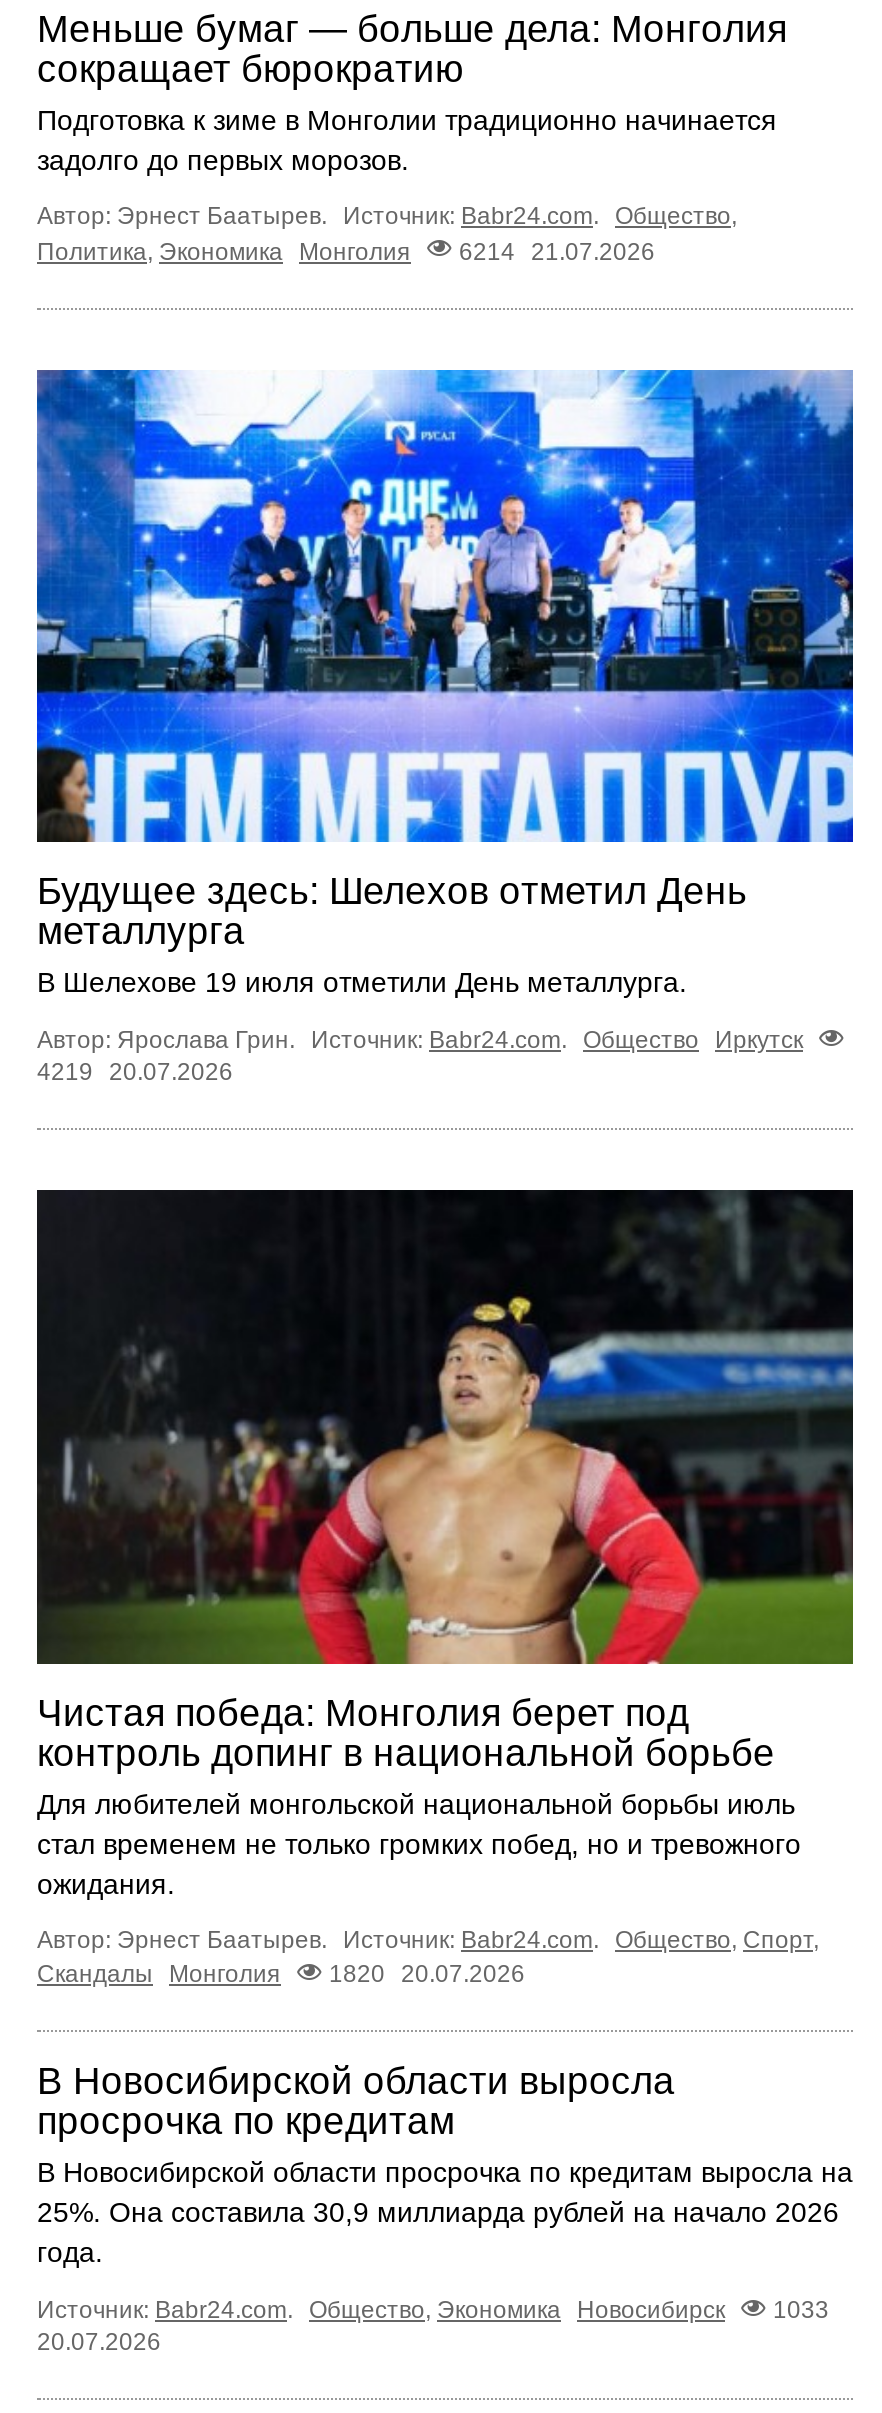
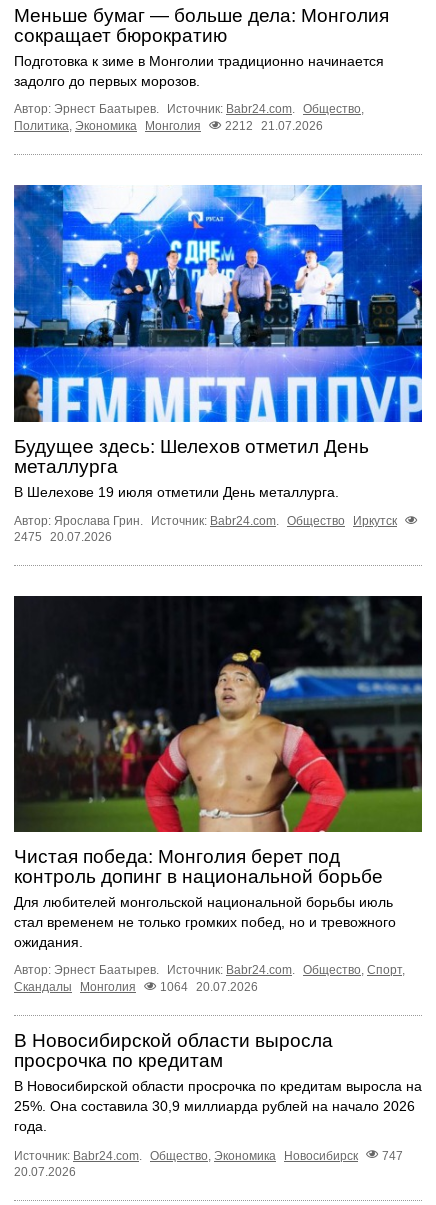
[37,237,655,265] Политика, Экономика Монголия 6214 21.07.2026 -> [14,119,323,133] Политика, Экономика Монголия 2212 21.07.2026
[37,1058,233,1086] 4219 20.07.2026 -> [14,530,112,544] 2475 20.07.2026
[37,1960,525,1988] Скандалы Монголия 1820 20.07.2026 -> [14,980,258,994] Скандалы Монголия 1064 20.07.2026
[37,2296,829,2324] Источник: Babr24.com. Общество, Экономика Новосибирск 1033 -> [14,1148,403,1162] Источник: Babr24.com. Общество, Экономика Новосибирск 747

